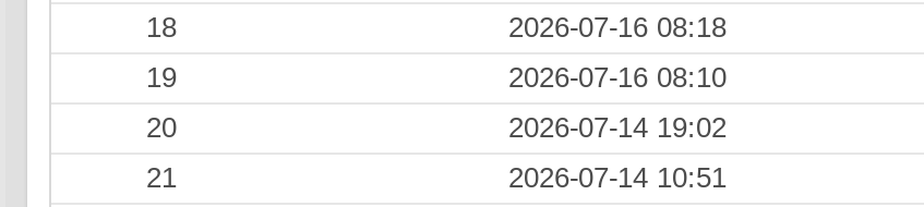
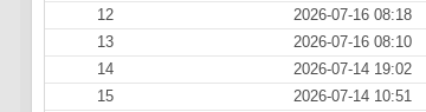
[146,11,177,44] 18 -> [96,6,113,24] 12
[146,61,177,94] 19 -> [96,33,113,51] 13
[146,111,177,144] 20 -> [96,60,113,78] 14
[146,161,177,194] 21 -> [96,87,113,105] 15

